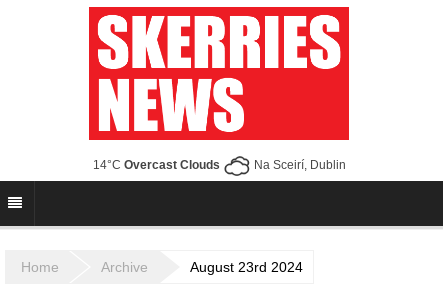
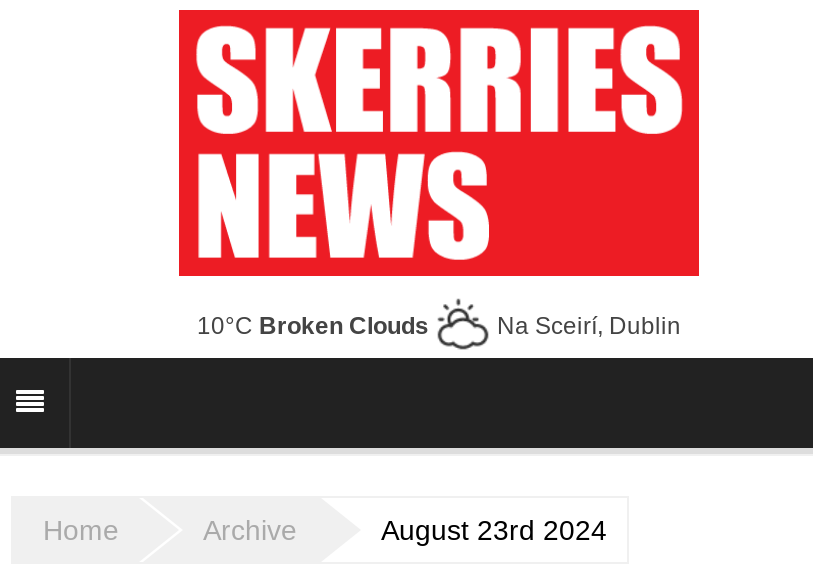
[92,158,219,172] 14°C Overcast Clouds -> [197,312,429,340] 10°C Broken Clouds

